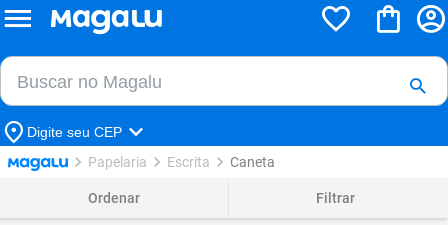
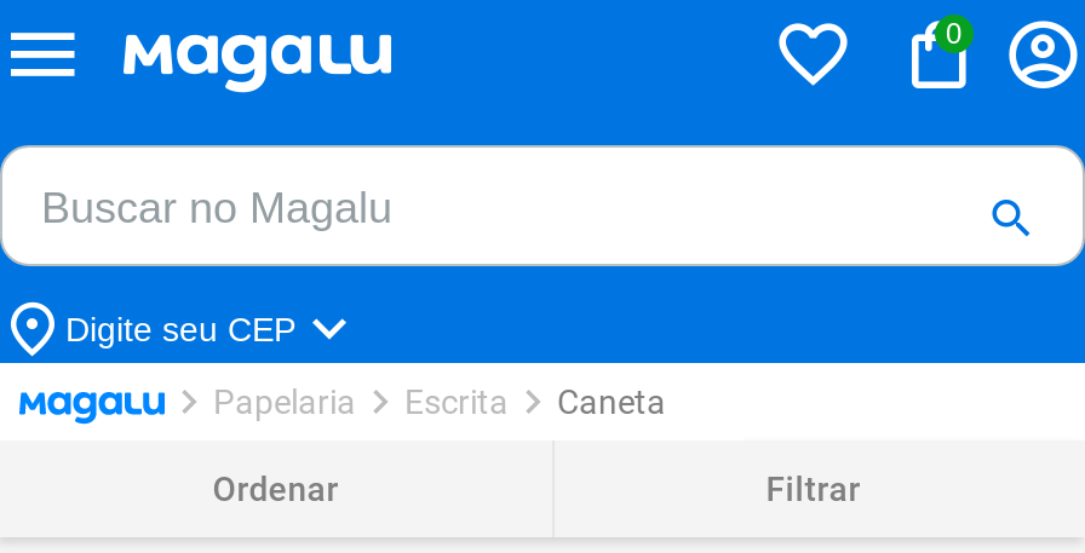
none -> [946,17,963,51] 0

